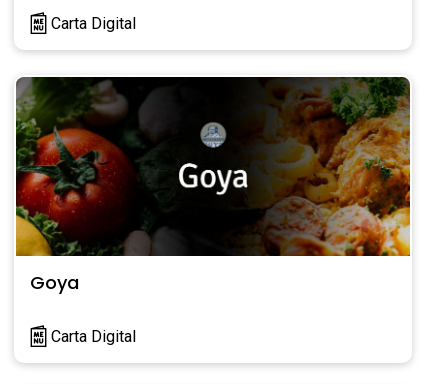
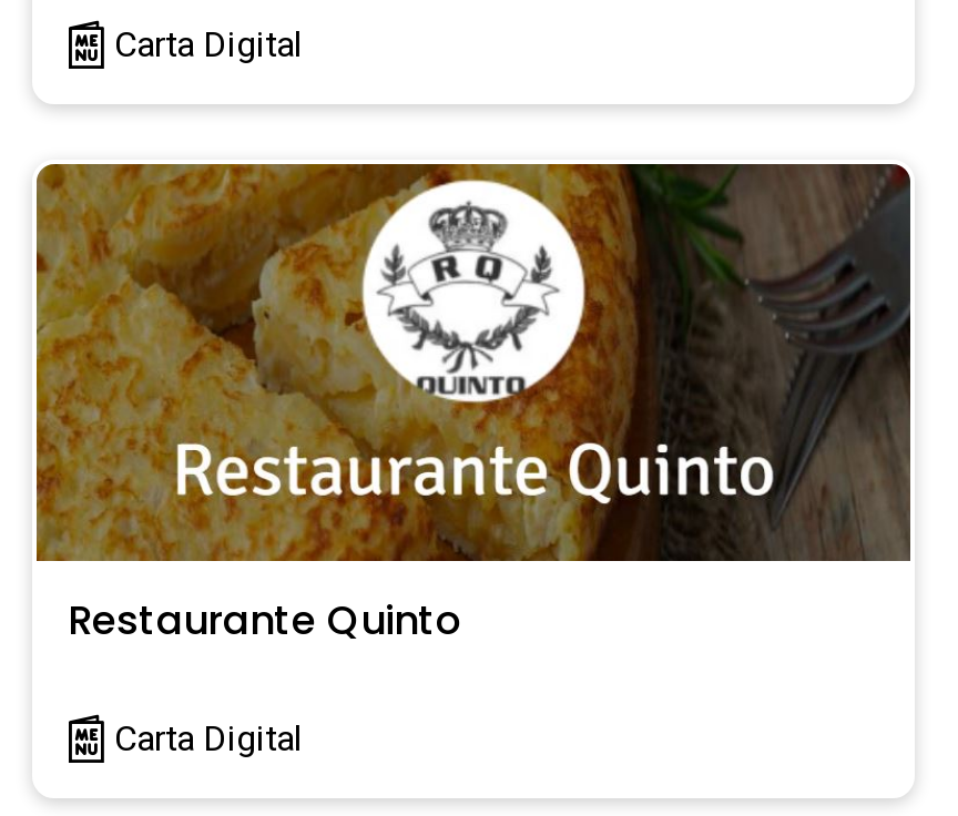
[15,76,411,295] [image] | Goya -> [34,162,913,648] [image] | Restaurante Quinto

